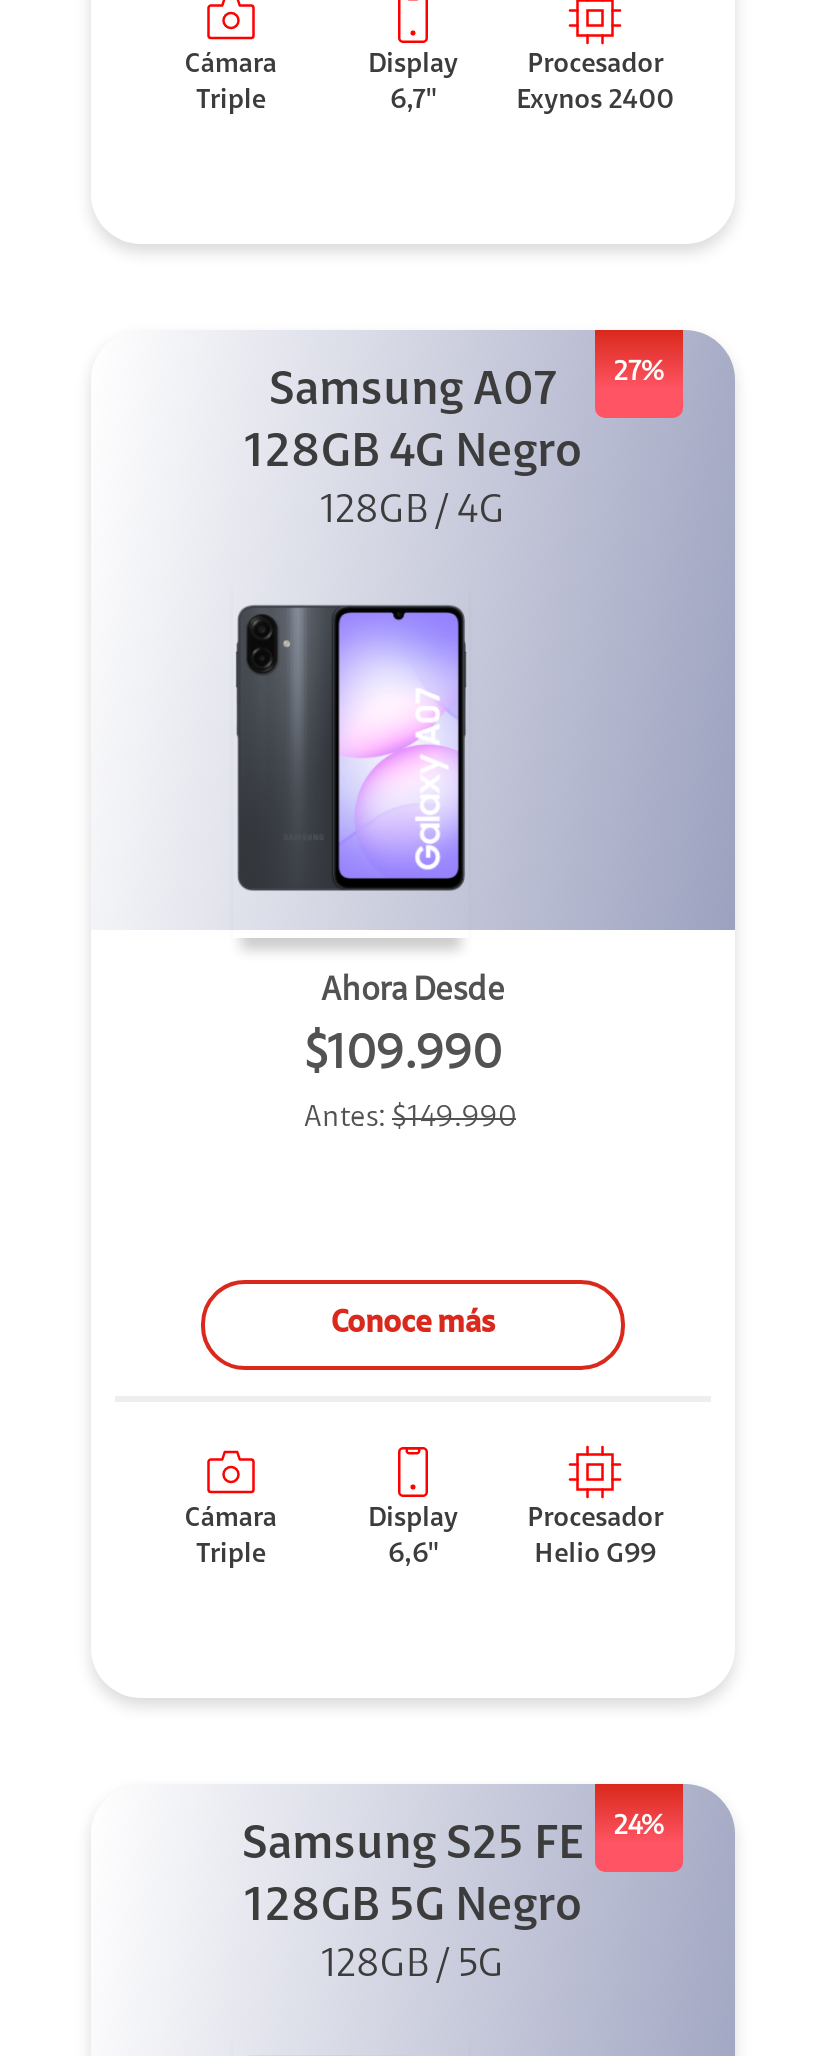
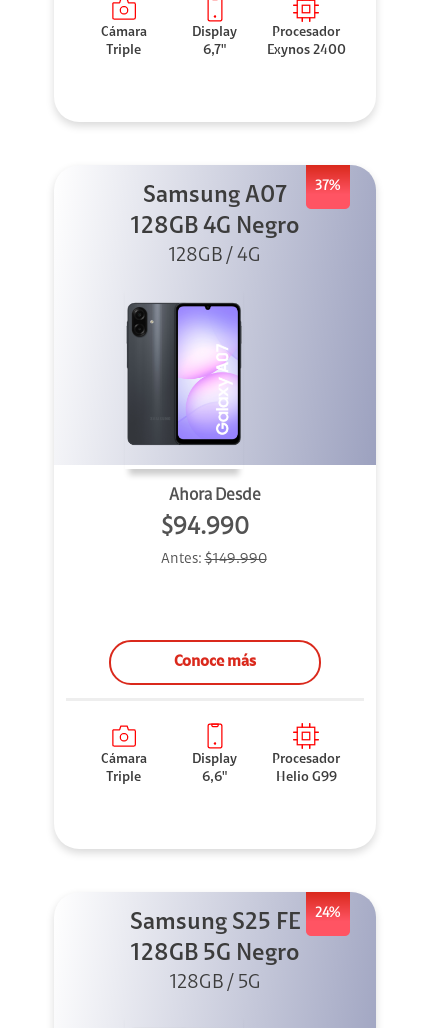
[613,360,663,388] 27% -> [315,180,340,194] 37%
[304,1032,502,1080] $109.990 -> [160,516,248,540] $94.990

